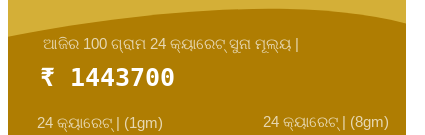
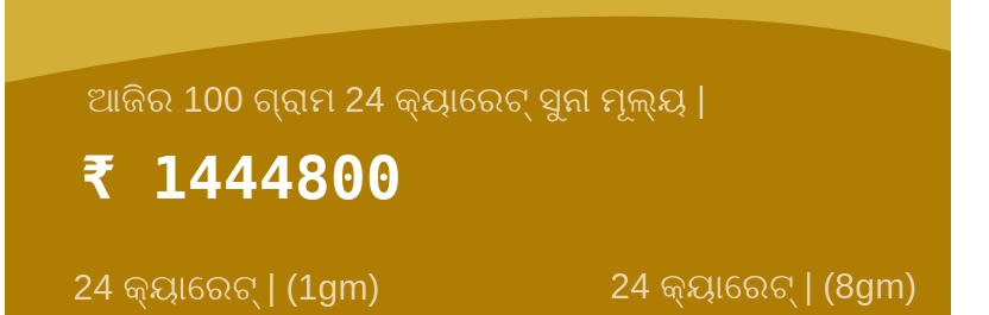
[40,62,175,91] ₹ 1443700 -> [81,144,402,213] ₹ 1444800

